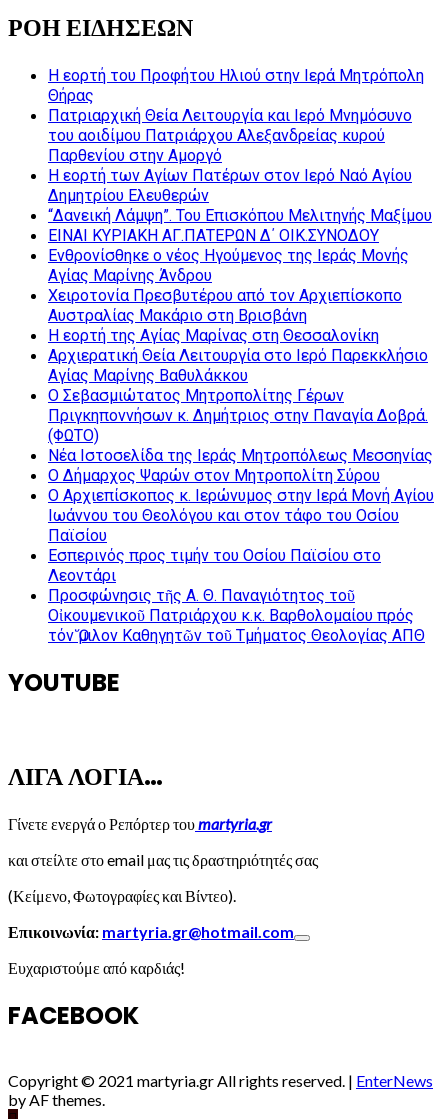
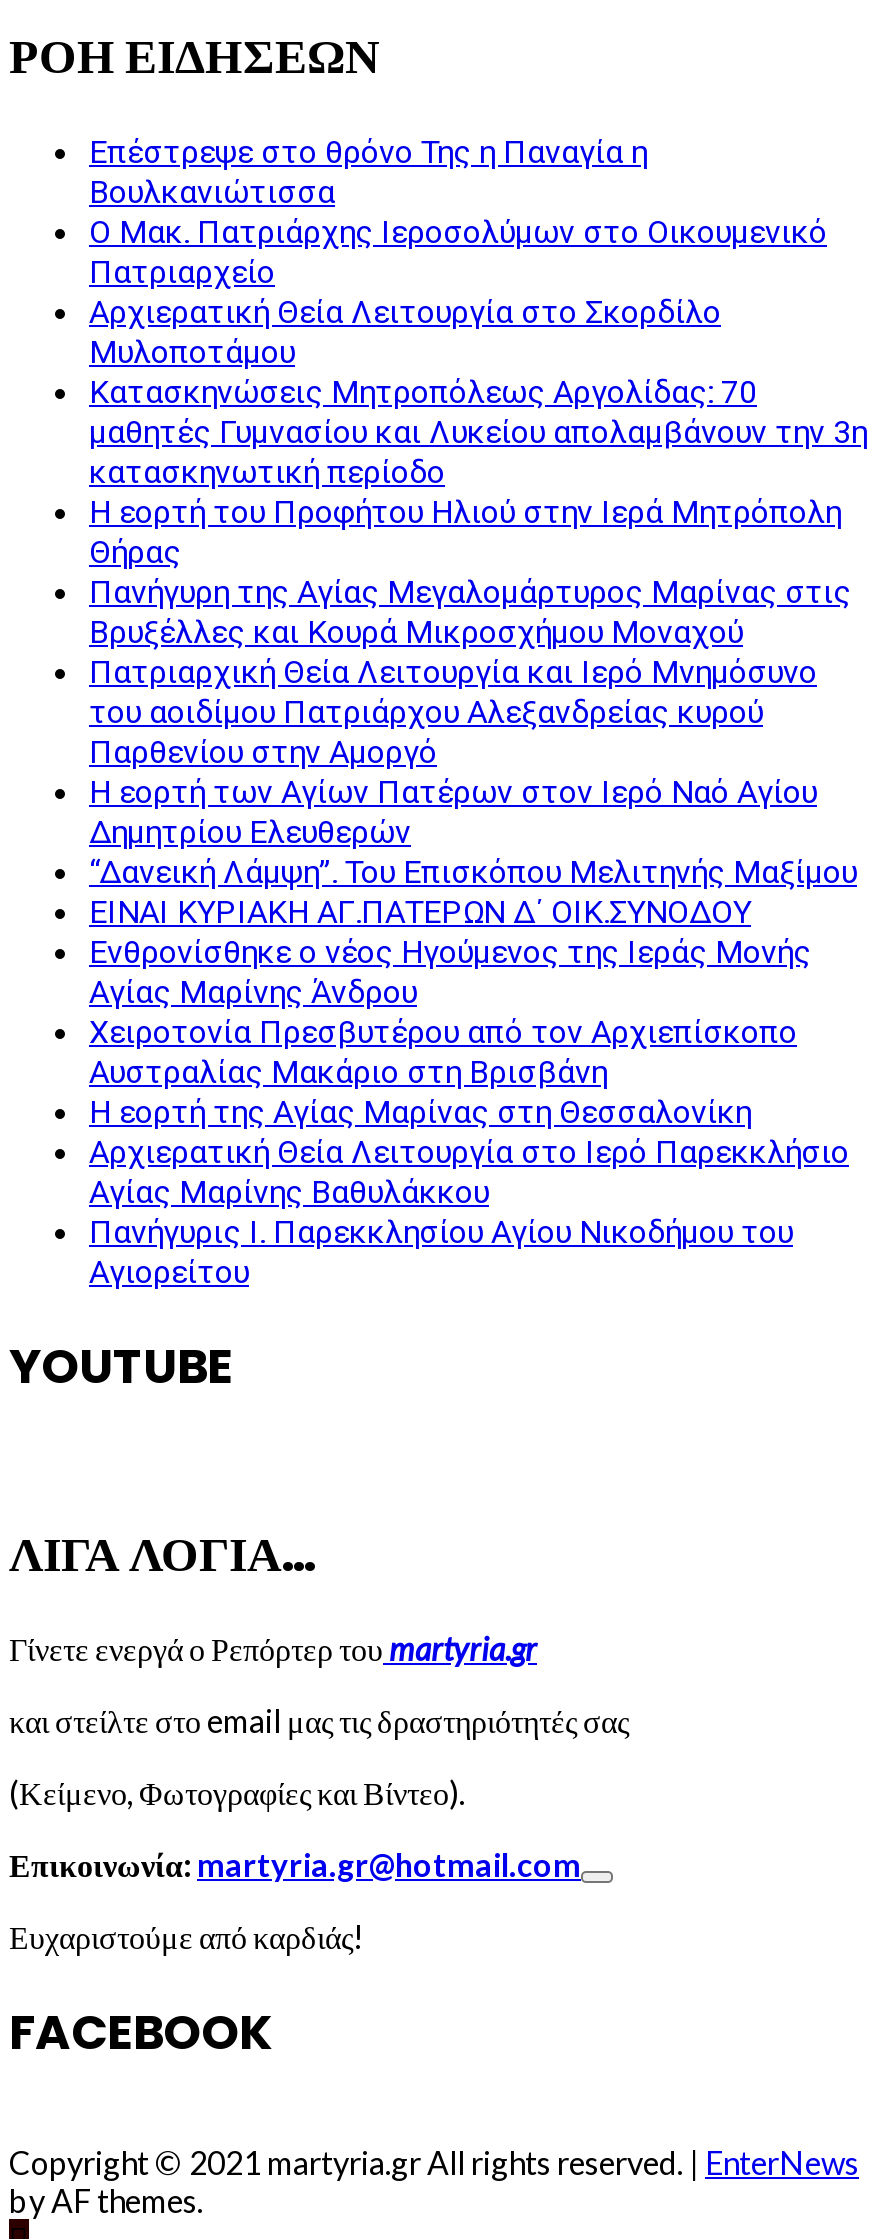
none -> [89,133,867,491] Επέστρεψε στο θρόνο Της η Παναγία η | Βουλκανιώτισσα | Ο Μακ. Πατριάρχης Ιεροσολύμων στο Οικουμενικό | Πατριαρχείο | Αρχιερατική Θεία Λειτουργία στο Σκορδίλο | Μυλοποτάμου | Κατασκηνώσεις Μητροπόλεως Αργολίδας: 70 | μαθητές Γυμνασίου και Λυκείου απολαμβάνουν την 3η | κατασκηνωτική περίοδο
moved [48,66,424,105] -> [89,493,841,571]: Η εορτή του Προφήτου Ηλιού στην Ιερά Μητρόπολη | Θήρας
none -> [89,573,851,651] Πανήγυρη της Αγίας Μεγαλομάρτυρος Μαρίνας στις | Βρυξέλλες και Κουρά Μικροσχήμου Μοναχού
moved [48,106,432,385] -> [89,653,857,1211]: Πατριαρχική Θεία Λειτουργία και Ιερό Μνημόσυνο | του αοιδίμου Πατριάρχου Αλεξανδρείας κυρού | Παρθενίου στην Αμοργό | ... | Αρχιερατική Θεία Λειτουργία στο Ιερό Παρεκκλήσιο | Αγίας Μαρίνης Βαθυλάκκου
[48,386,434,645] Ο Σεβασμιώτατος Μητροπολίτης Γέρων | Πριγκηποννήσων κ. Δημήτριος στην Παναγία Δοβρά. | (ΦΩΤΟ) | Νέα Ιστοσελίδα της Ιεράς Μητροπόλεως Μεσσηνίας | Ο Δήμαρχος Ψαρών στον Μητροπολίτη Σύρου | Ο Αρχιεπίσκοπος κ. Ιερώνυμος στην Ιερά Μονή Αγίου | Ιωάννου του Θεολόγου και στον τάφο του Οσίου | Παϊσίου | Εσπερινός προς τιμήν του Οσίου Παϊσίου στο | Λεοντάρι | Προσφώνησις τῆς Α. Θ. Παναγιότητος τοῦ | Οἰκουμενικοῦ Πατριάρχου κ.κ. Βαρθολομαίου πρός | τόν Ὅμιλον Καθηγητῶν τοῦ Τμήματος Θεολογίας ΑΠΘ -> [89,1213,793,1291] Πανήγυρις Ι. Παρεκκλησίου Αγίου Νικοδήμου του | Αγιορείτου

